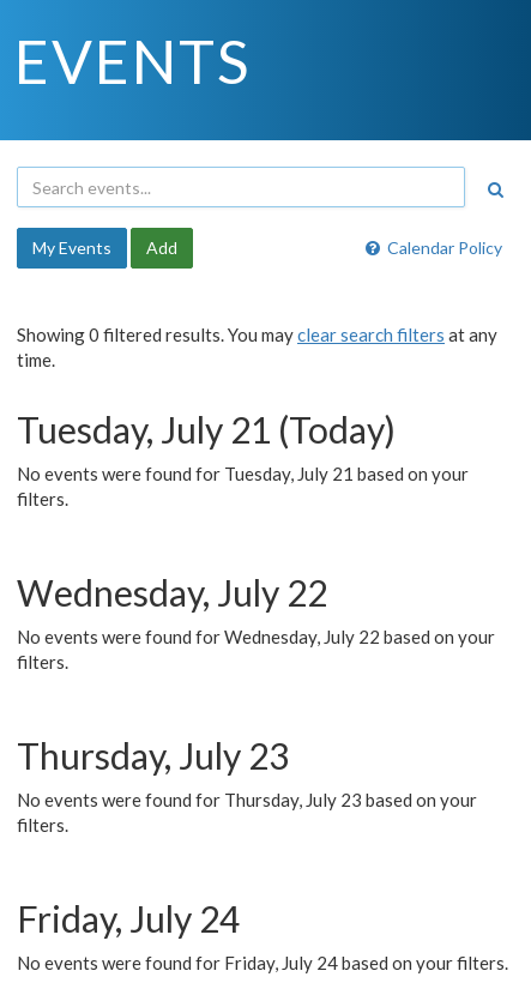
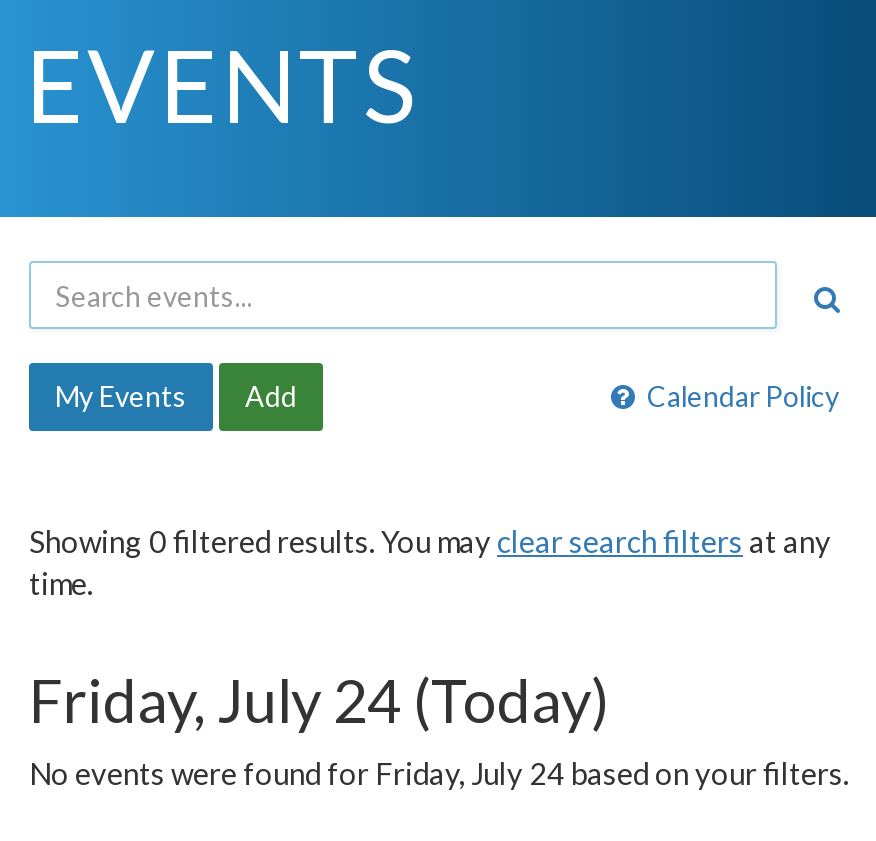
[17,408,495,940] Tuesday, July 21 (Today) | No events were found for Tuesday, July 21 based on your | filters. | Wednesday, July 22 | No events were found for Wednesday, July 22 based on your | filters. | Thursday, July 23 | No events were found for Thursday, July 23 based on your | filters. | Friday, July 24 -> [29,663,609,735] Friday, July 24 (Today)

